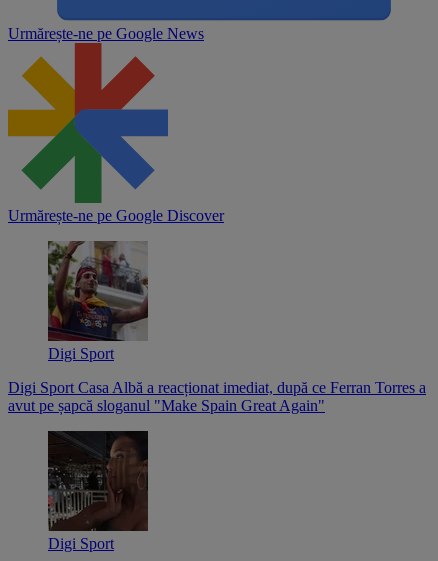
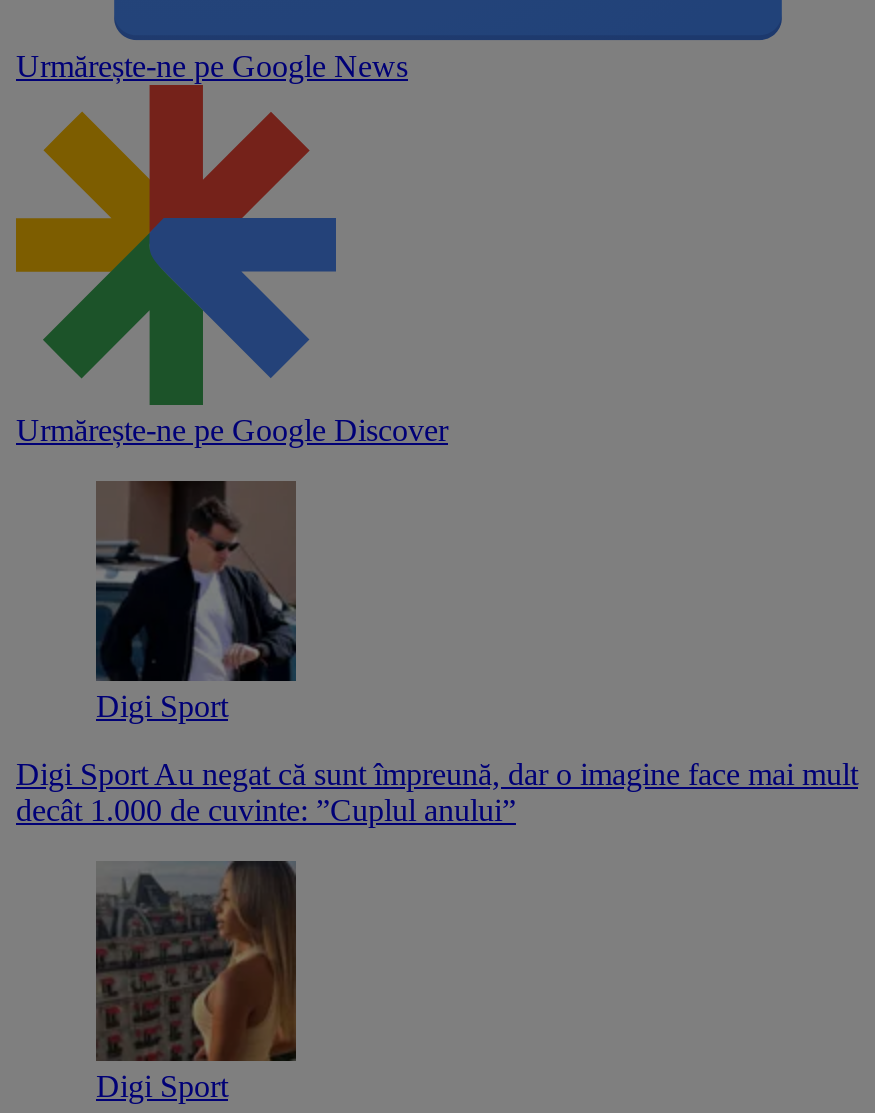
[8,240,426,414] [image] | Digi Sport Casa Albă a reacționat imediat, după ce Ferran Torres a | avut pe șapcă sloganul "Make Spain Great Again" -> [16,479,858,827] [image] | Digi Sport Au negat că sunt împreună, dar o imagine face mai mult | decât 1.000 de cuvinte: ”Cuplul anului”
[47,430,148,532] [image] -> [96,861,296,1063] [image]

